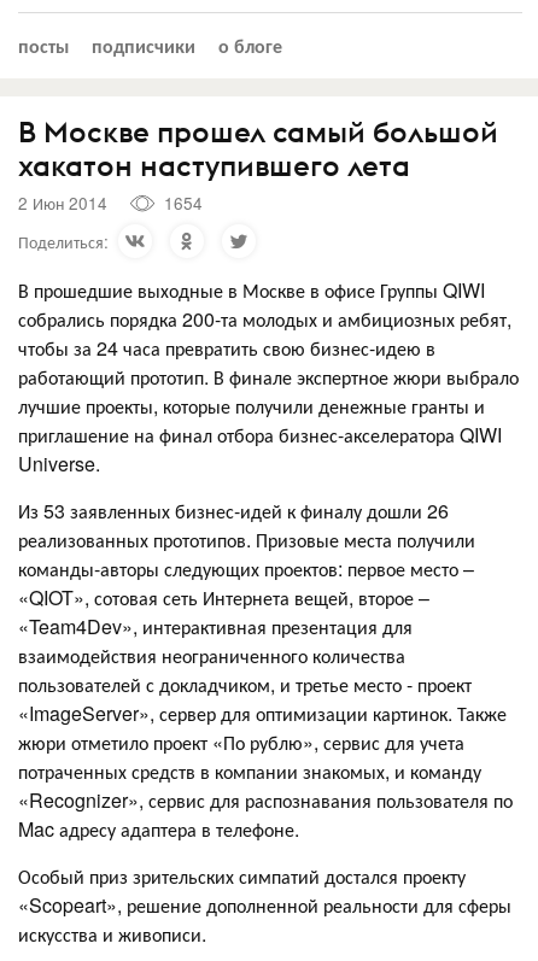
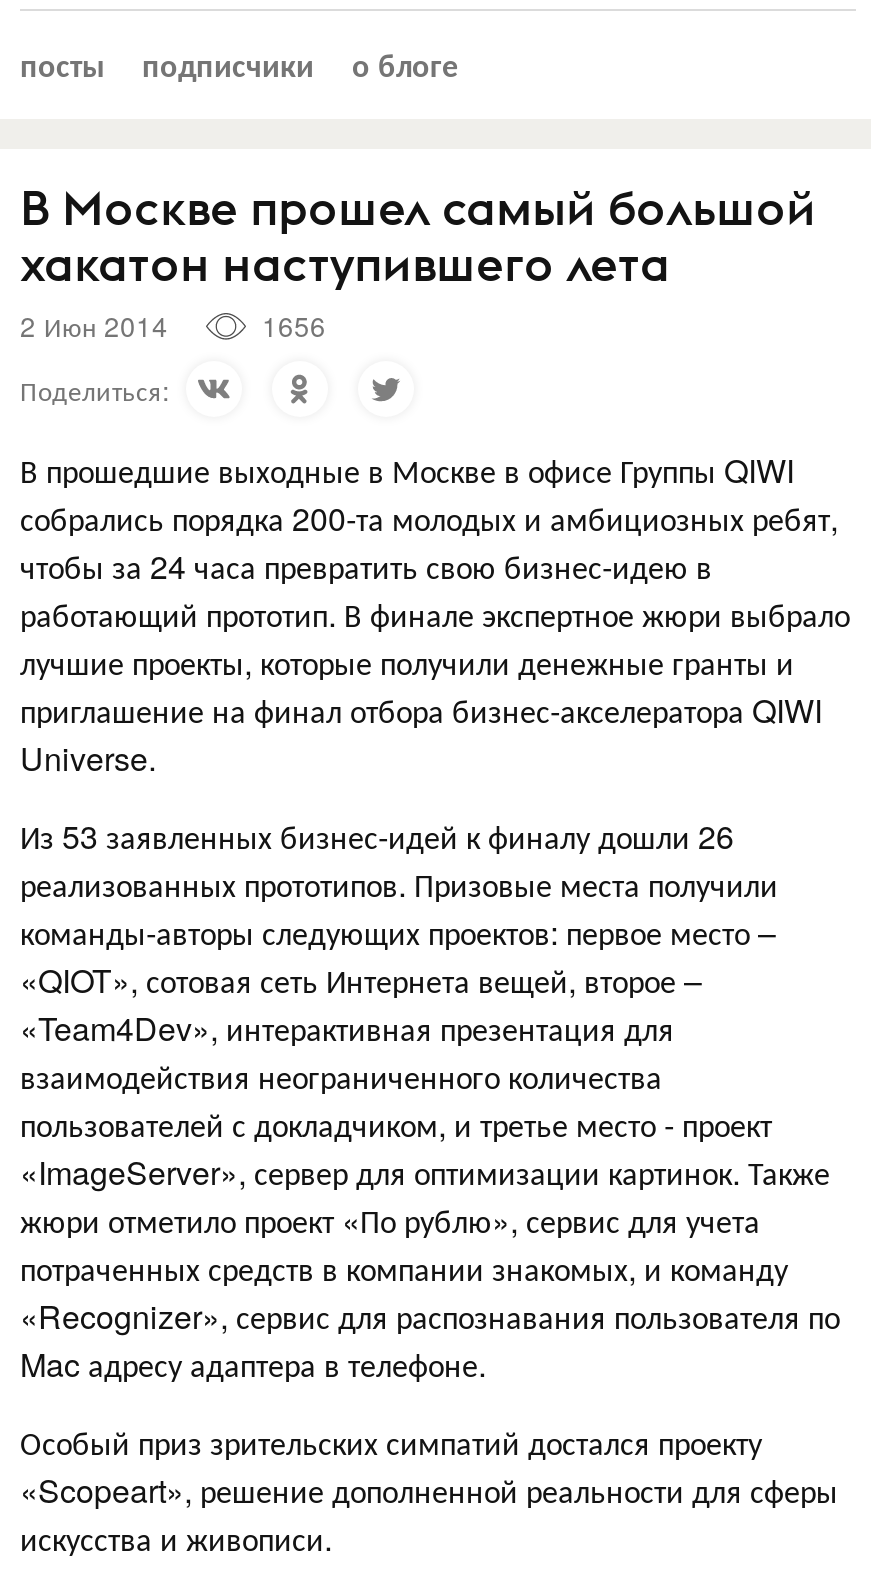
[159,191,203,215] 1654 -> [254,305,326,345] 1656

